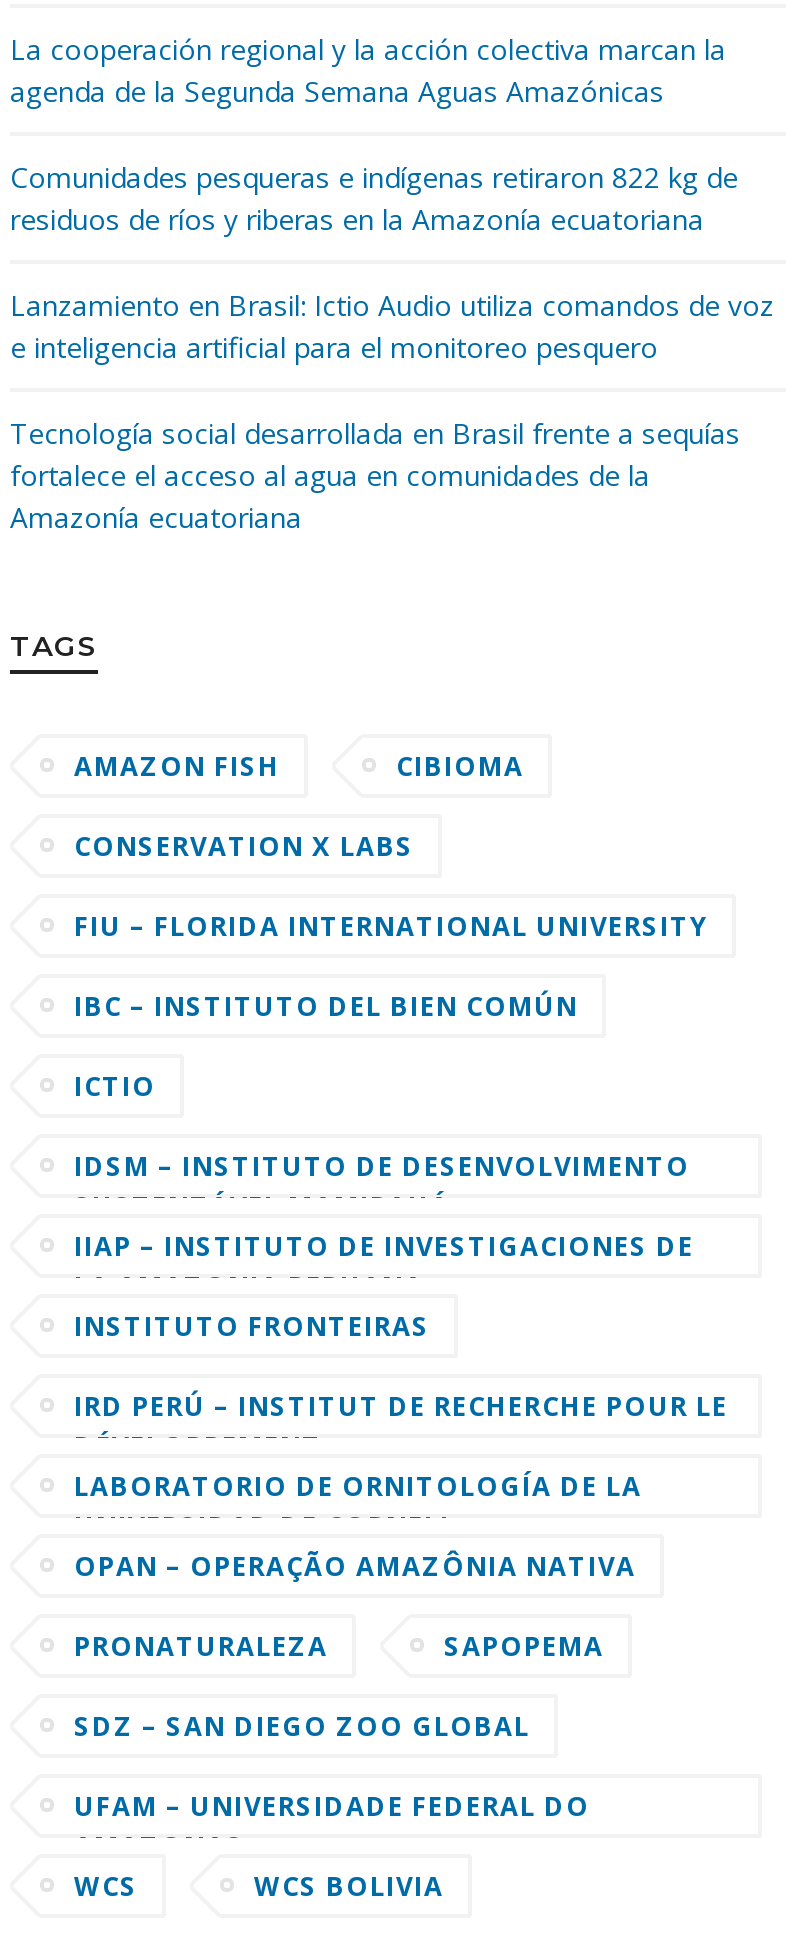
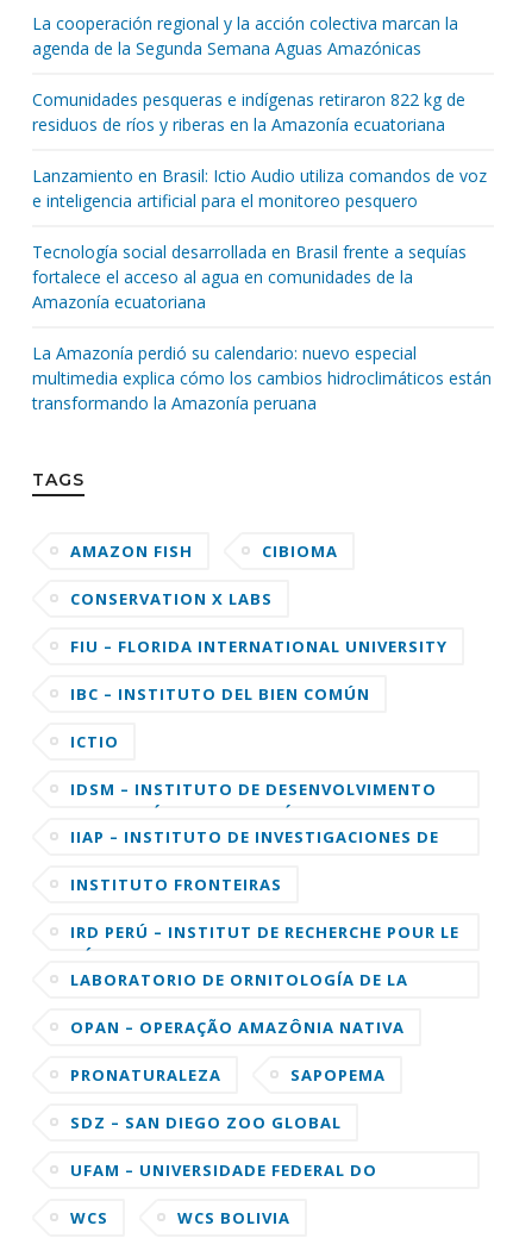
none -> [32,342,492,414] La Amazonía perdió su calendario: nuevo especial | multimedia explica cómo los cambios hidroclimáticos están | transformando la Amazonía peruana

